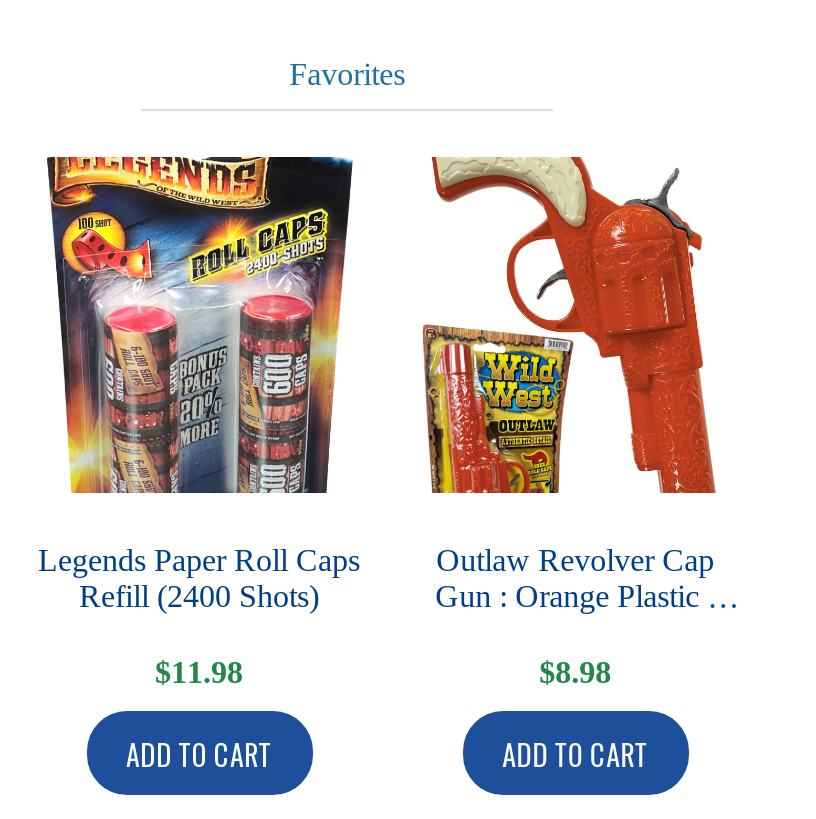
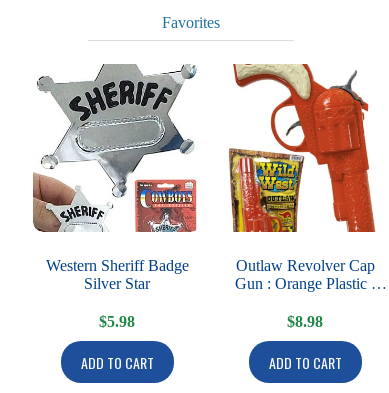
[31,155,360,614] [image] | Legends Paper Roll Caps | Refill (2400 Shots) -> [32,64,197,292] [image] | Western Sheriff Badge | Silver Star
[155,656,243,690] $11.98 -> [99,313,135,330] $5.98

